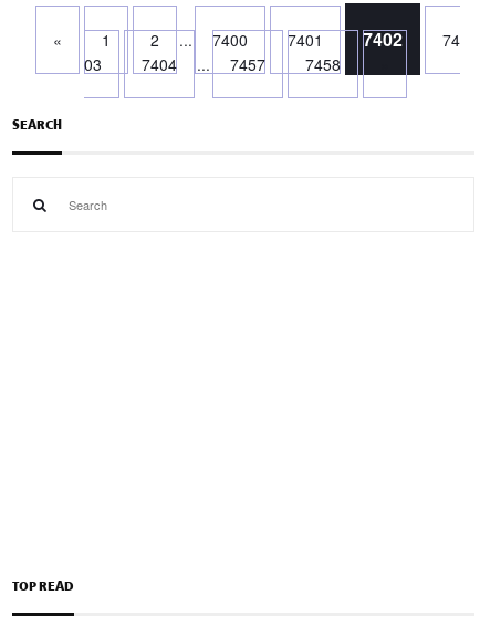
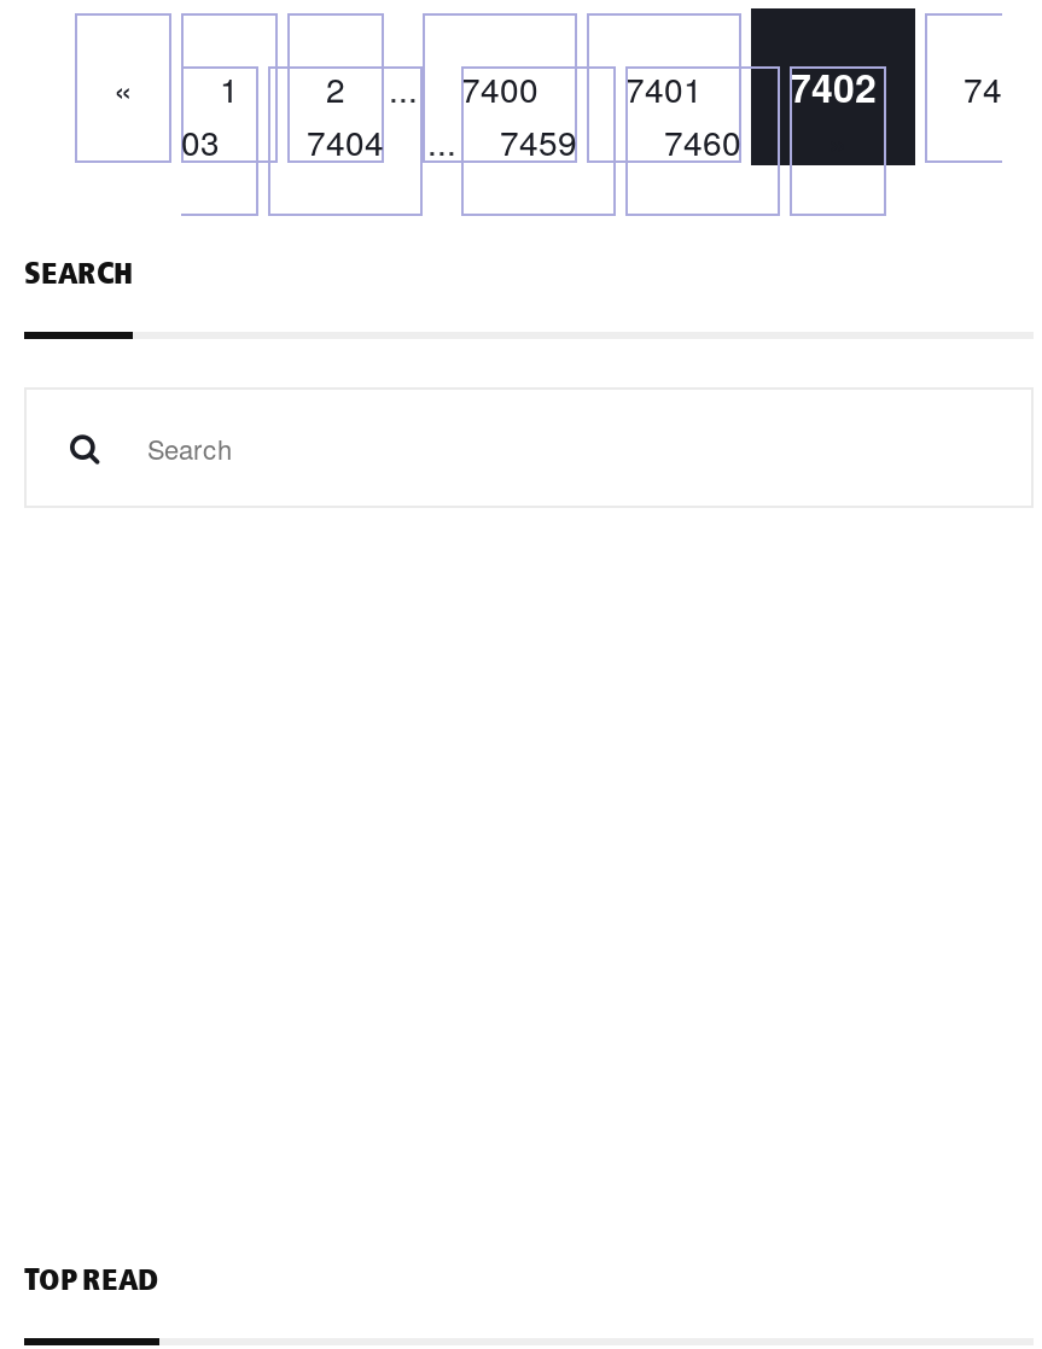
[230,53,265,75] 7457 -> [500,117,577,166] 7459
[305,53,341,75] 7458 -> [664,117,741,166] 7460

